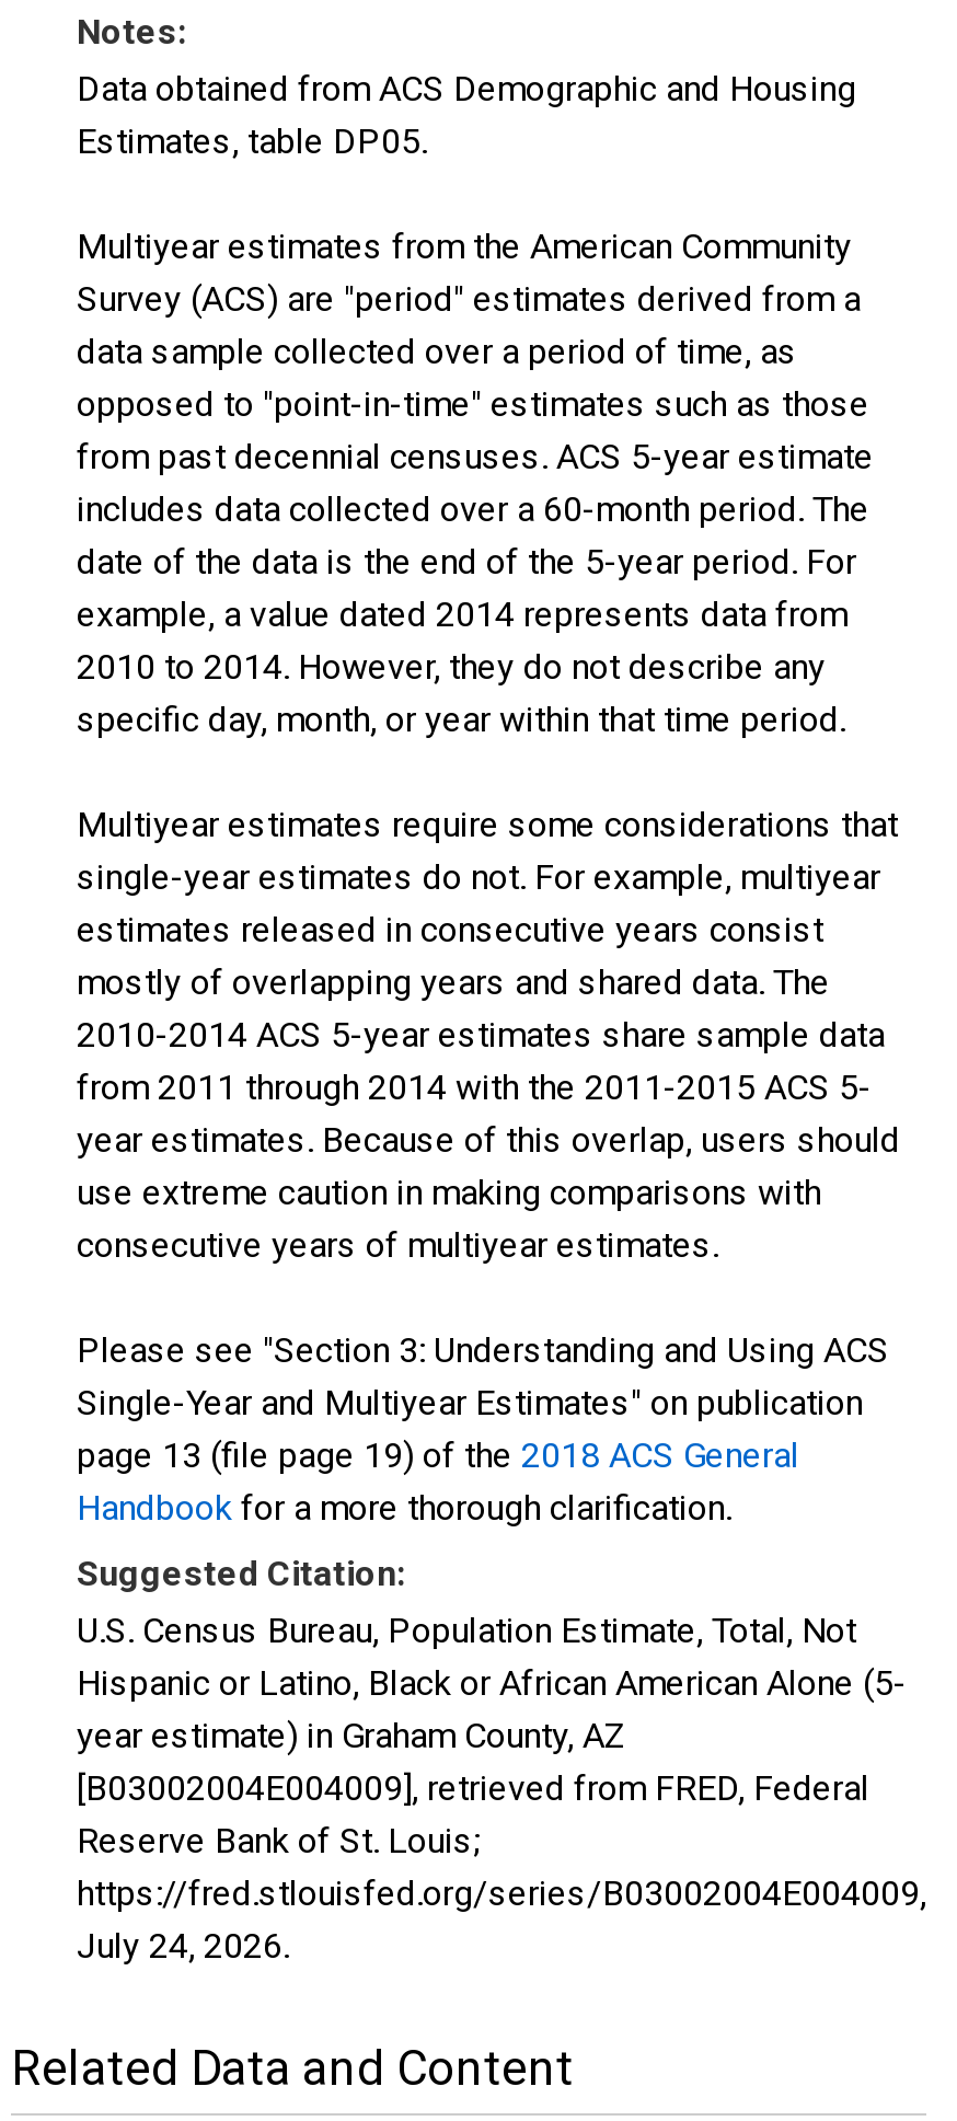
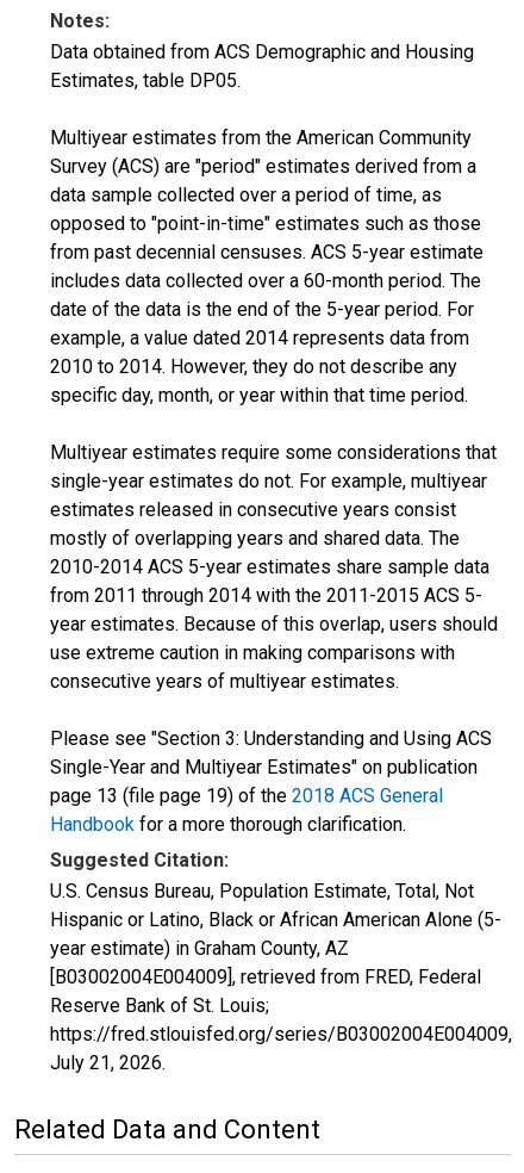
[77,1925,289,1967] July 24, 2026. -> [50,1051,166,1074] July 21, 2026.

